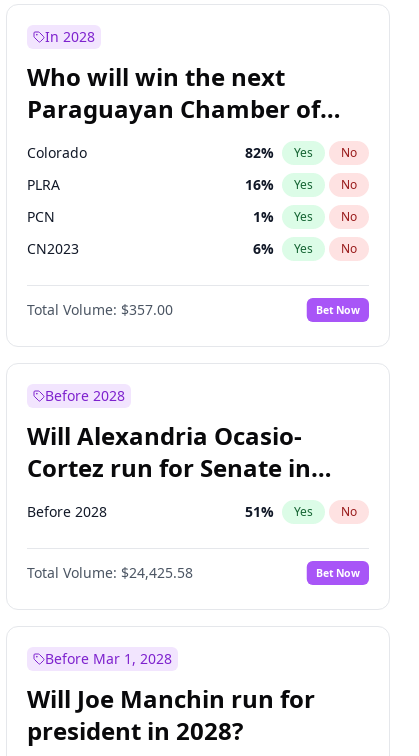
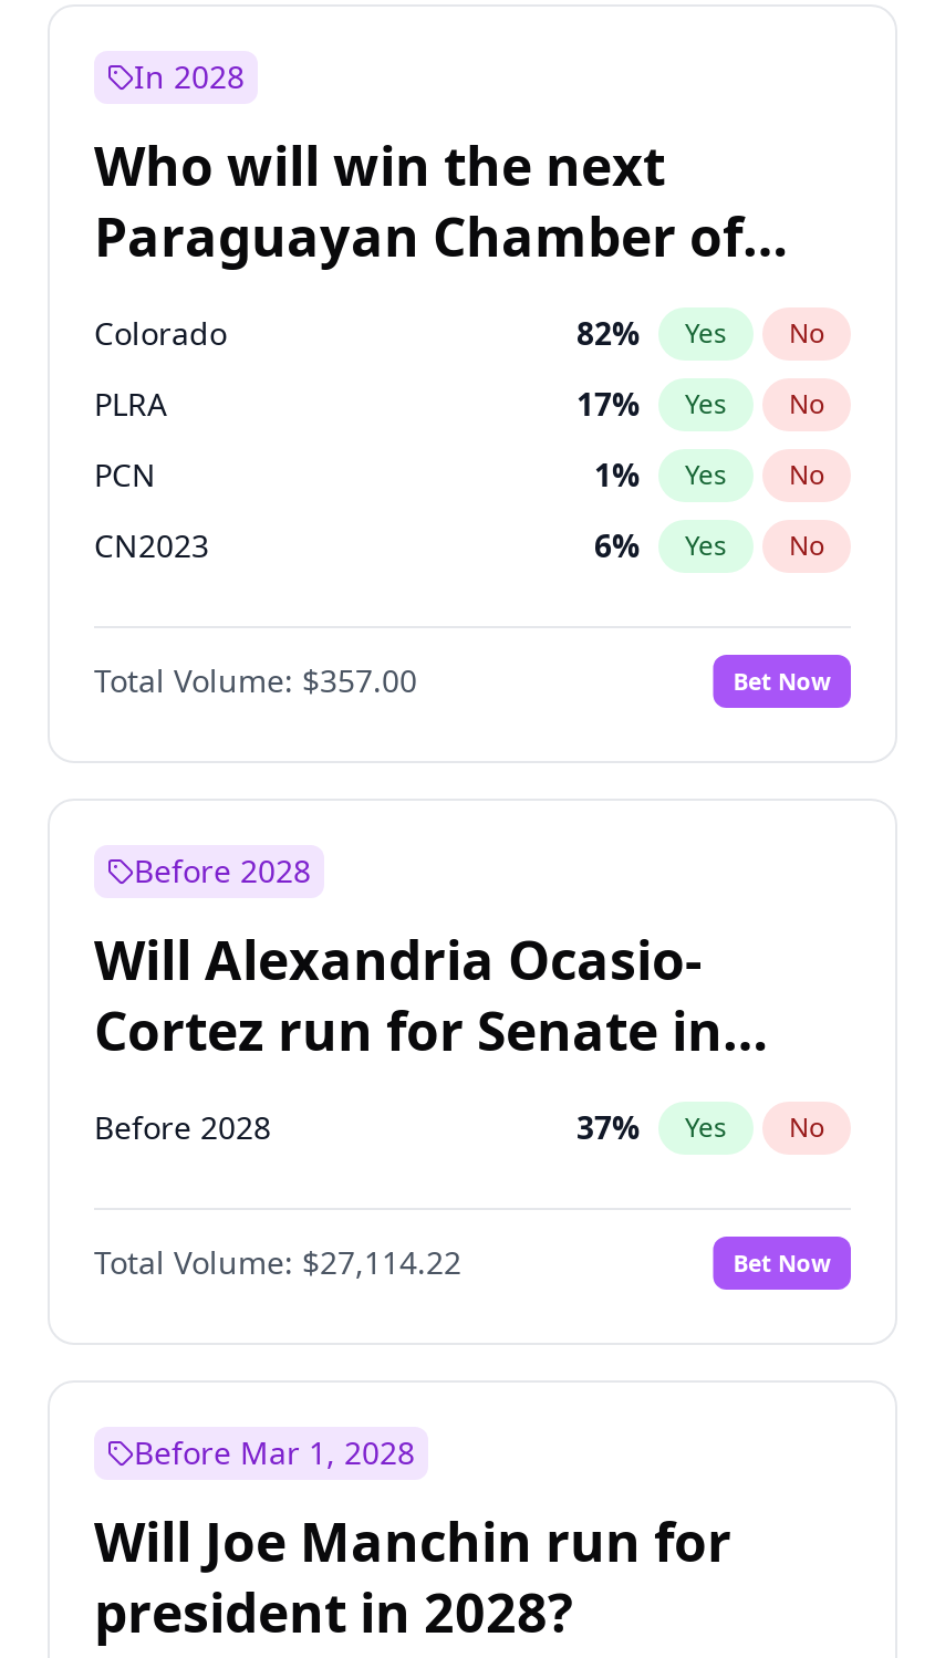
[245,175,357,194] 16% Yes No -> [576,383,824,425] 17% Yes No
[245,502,357,521] 51% Yes No -> [576,1106,824,1148] 37% Yes No
[27,563,193,582] Total Volume: $24,425.58 -> [94,1241,461,1283] Total Volume: $27,114.22

